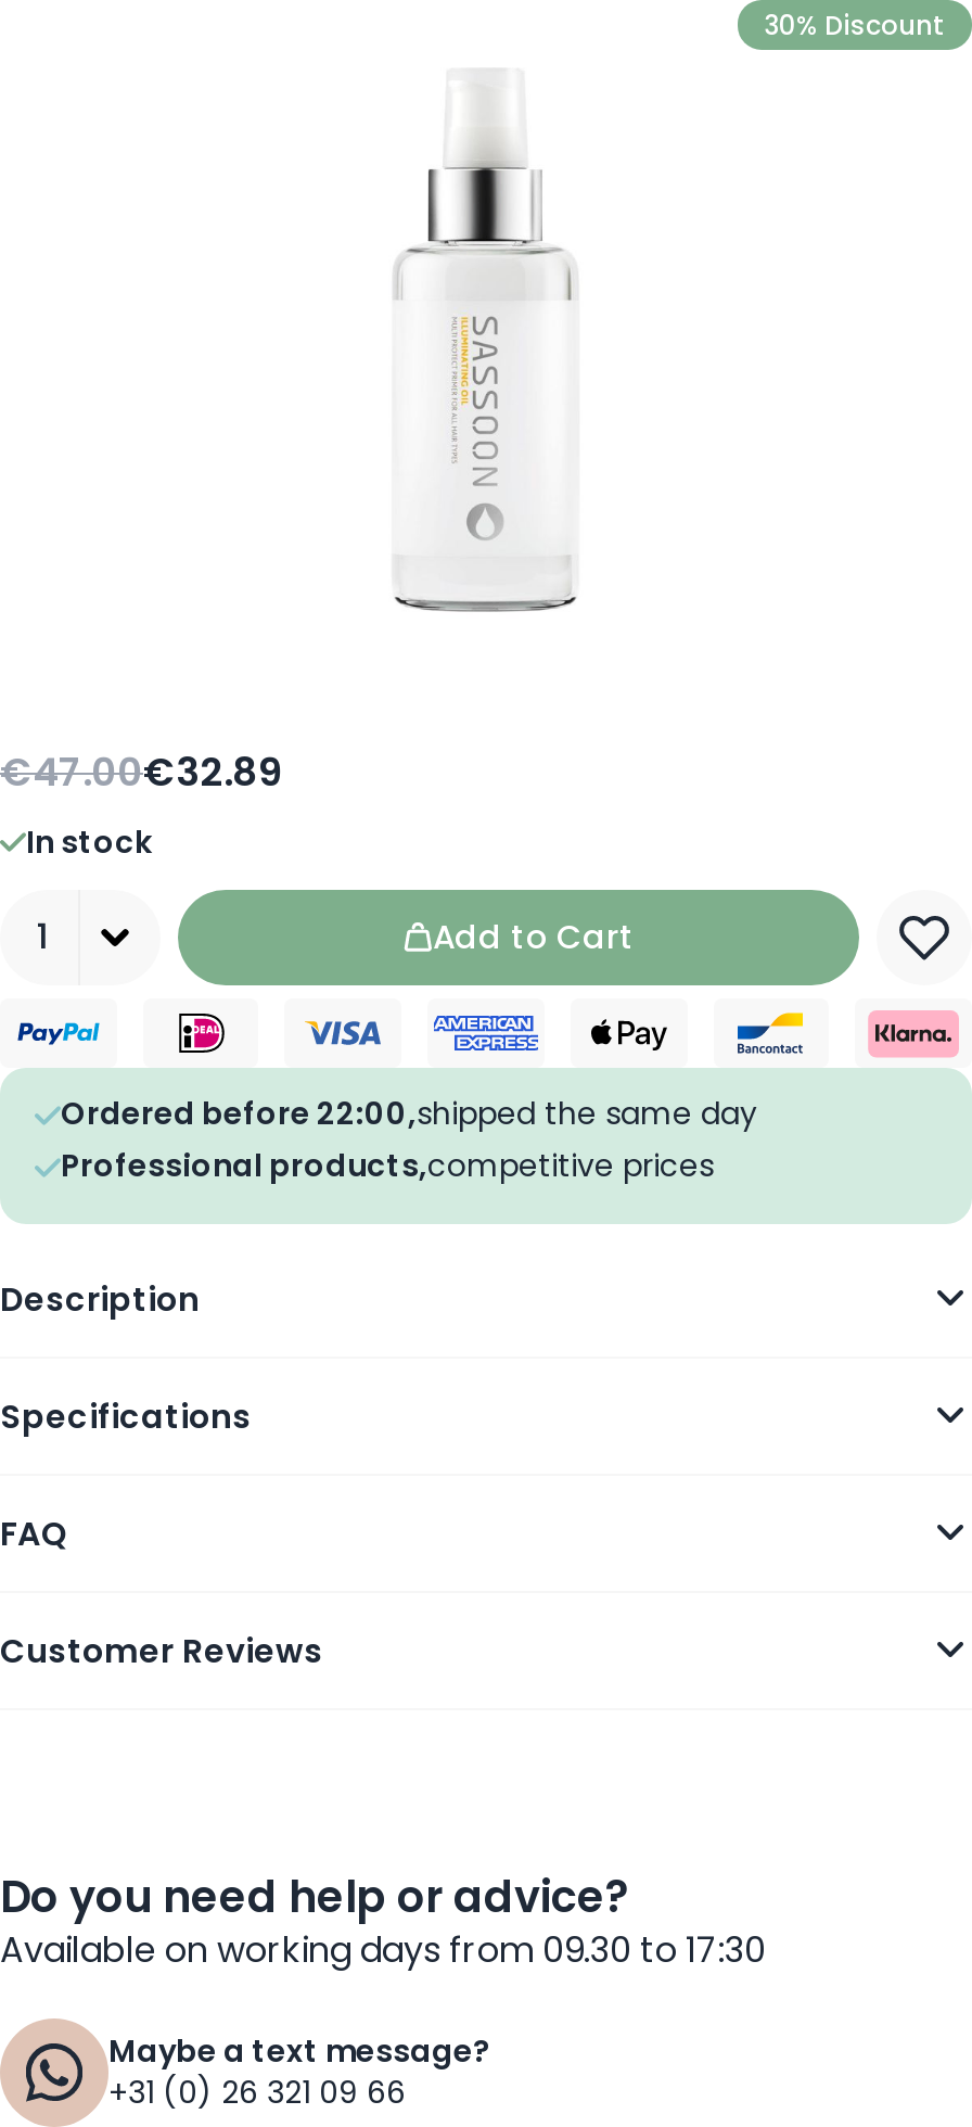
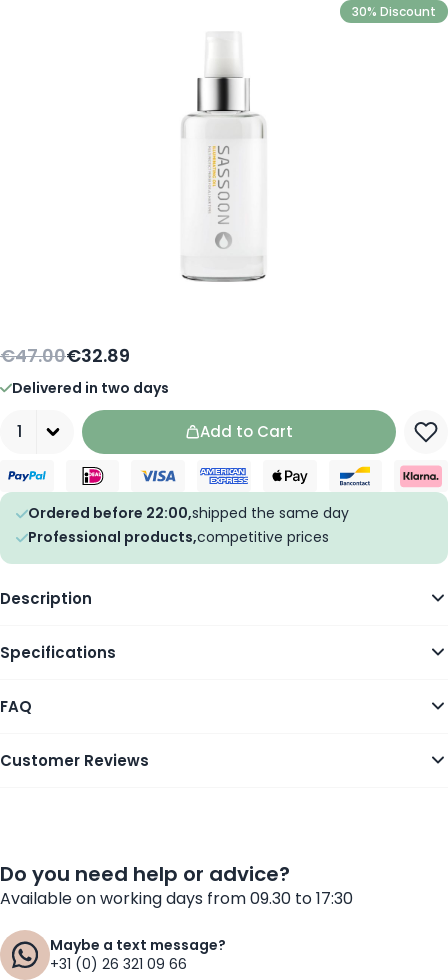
[26,820,152,863] In stock -> [12,378,169,398] Delivered in two days

